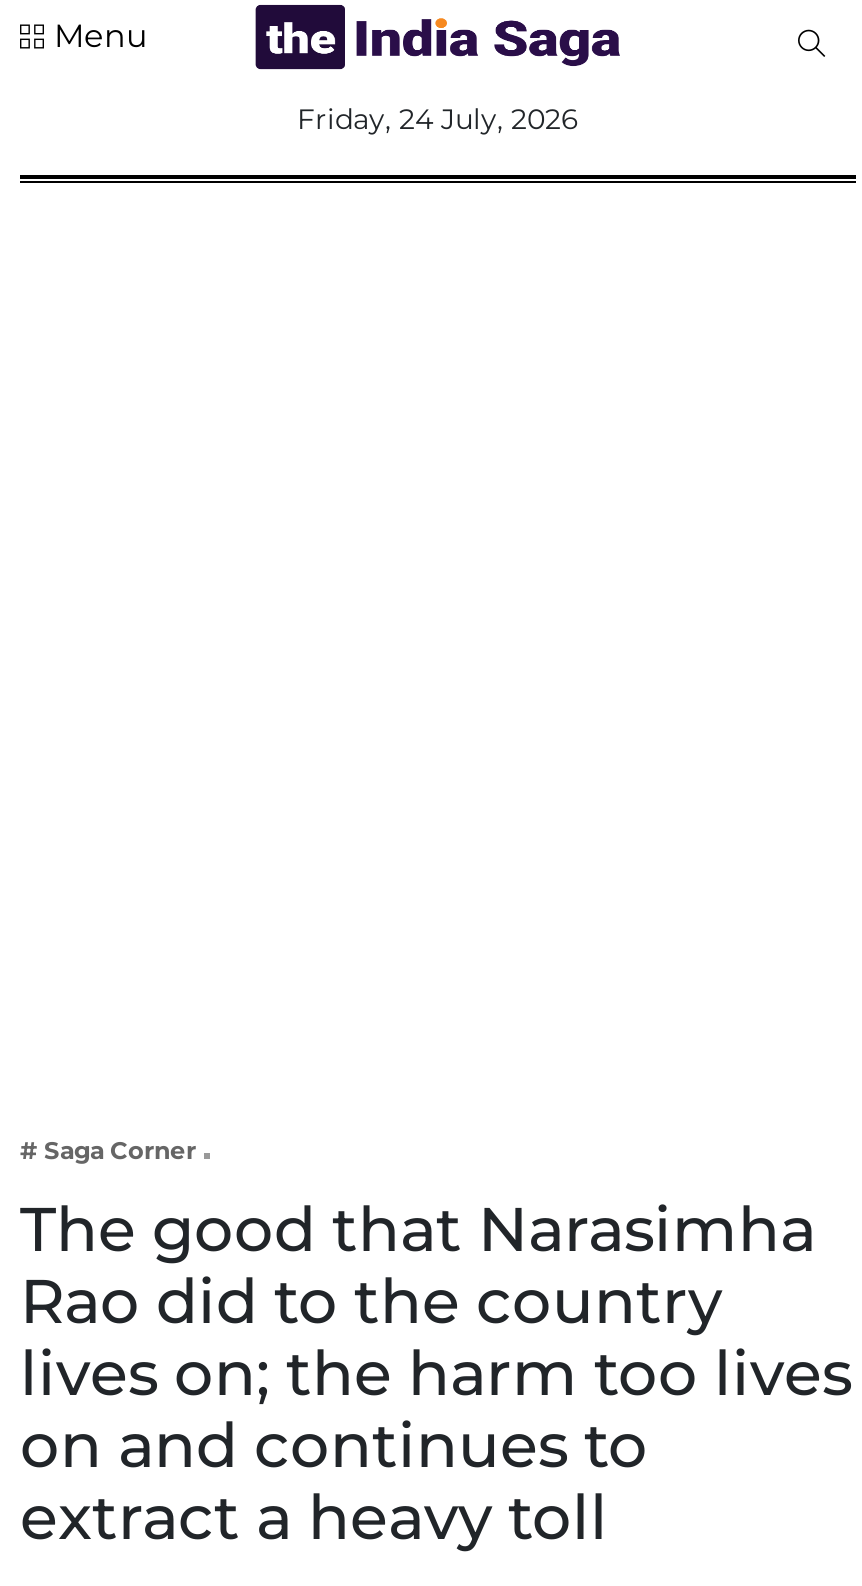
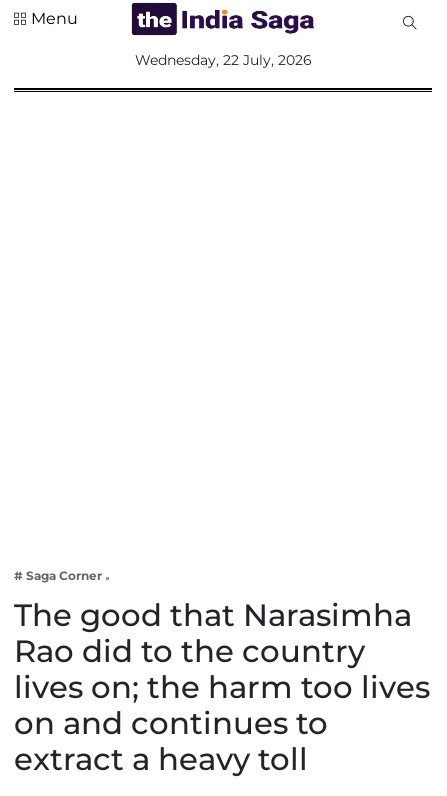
[297,101,579,137] Friday, 24 July, 2026 -> [134,51,311,69] Wednesday, 22 July, 2026

